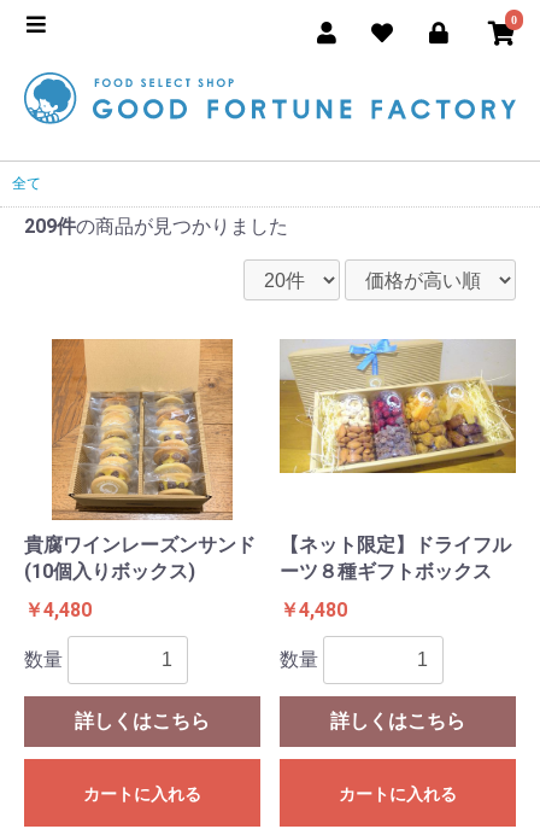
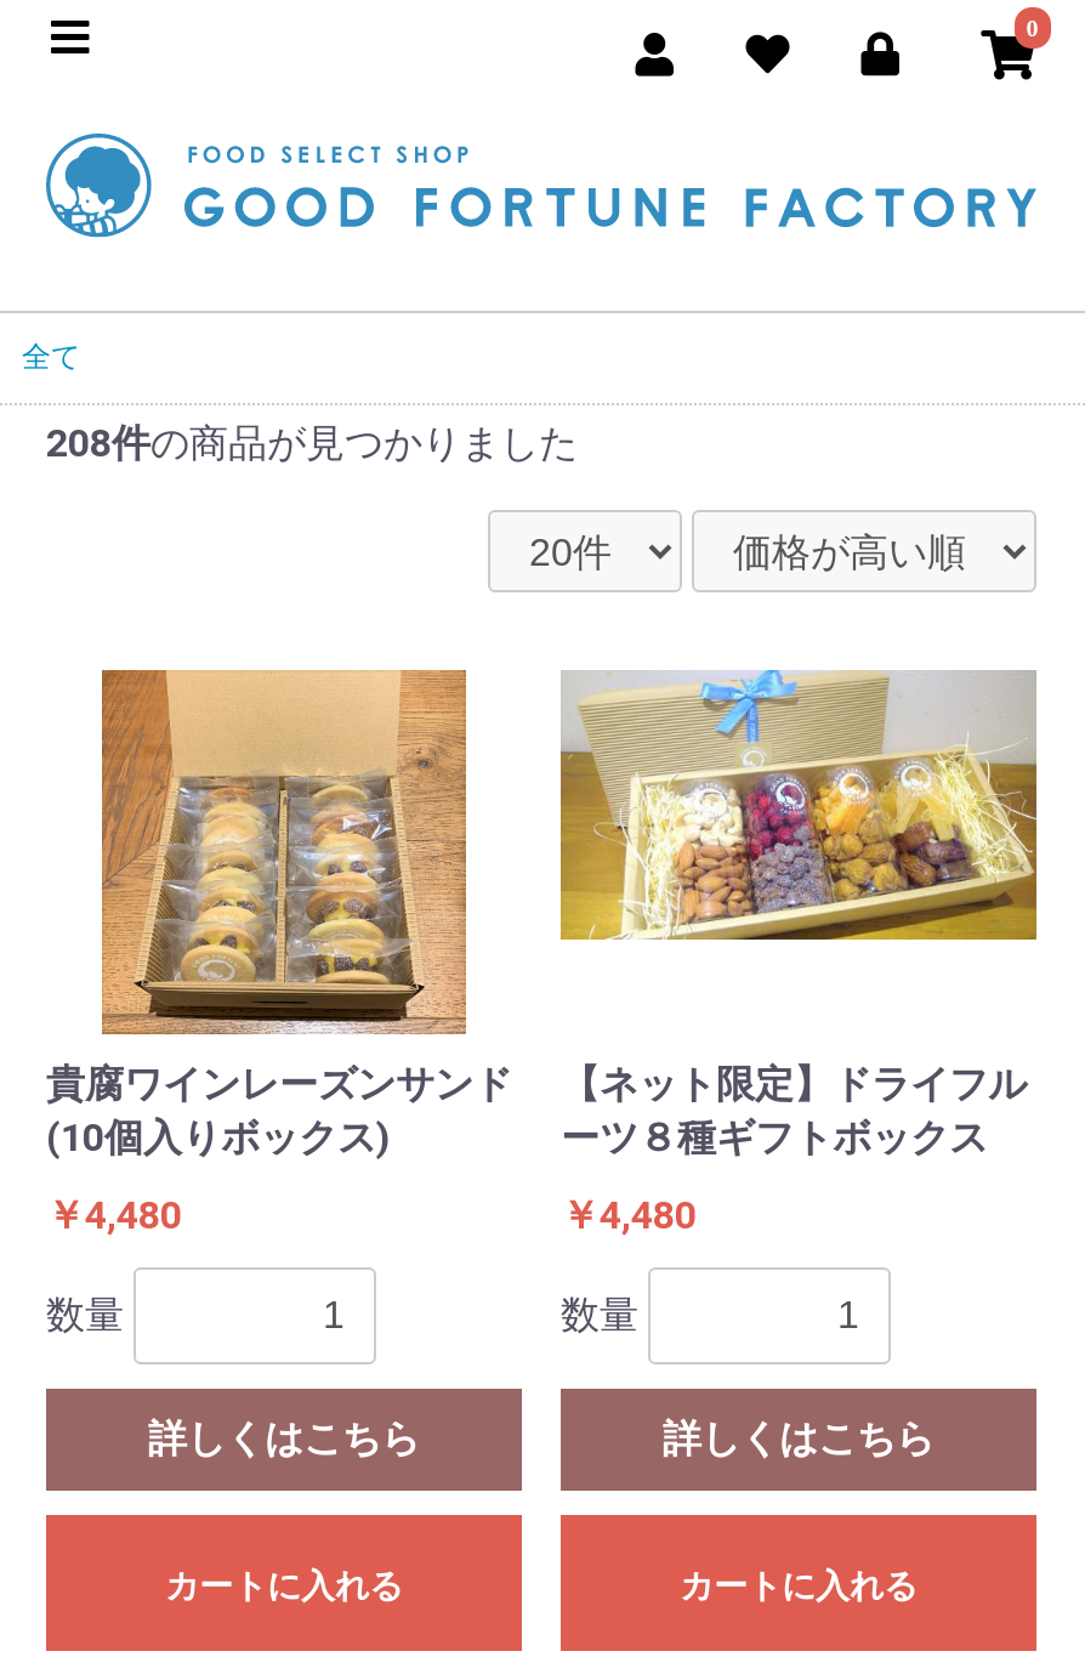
[24,215,288,238] 209件の商品が見つかりました -> [46,421,578,467] 208件の商品が見つかりました

